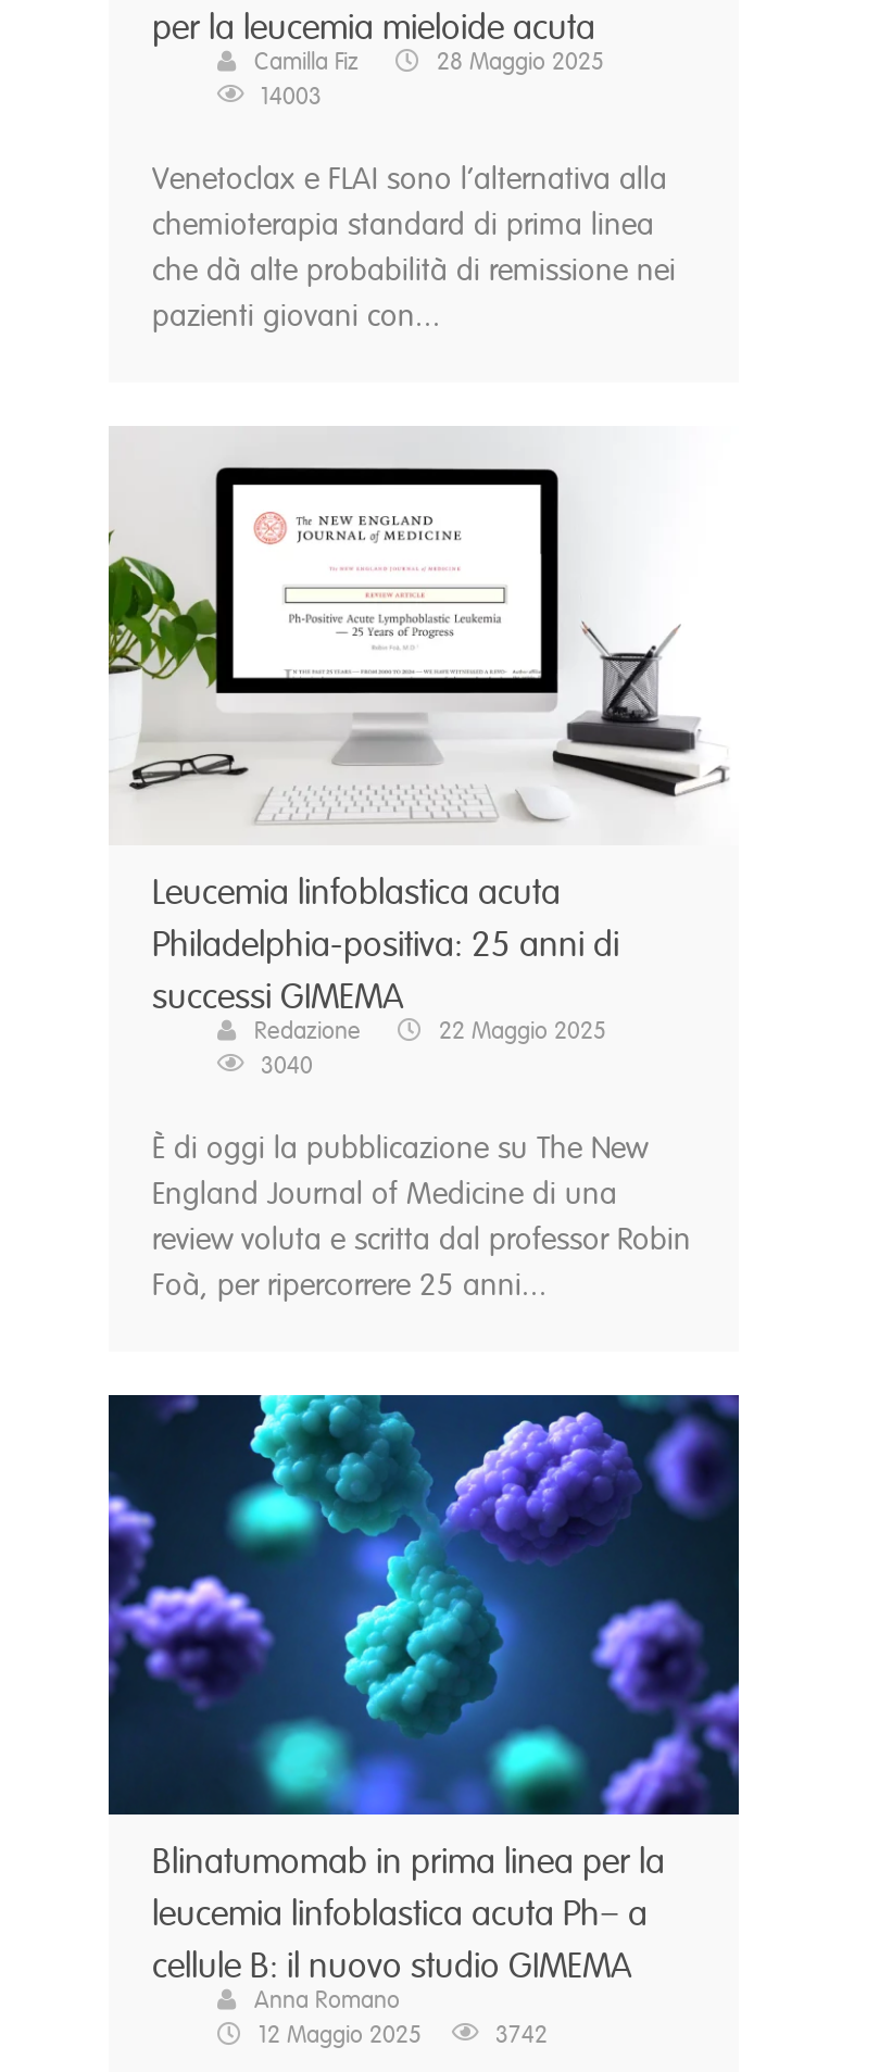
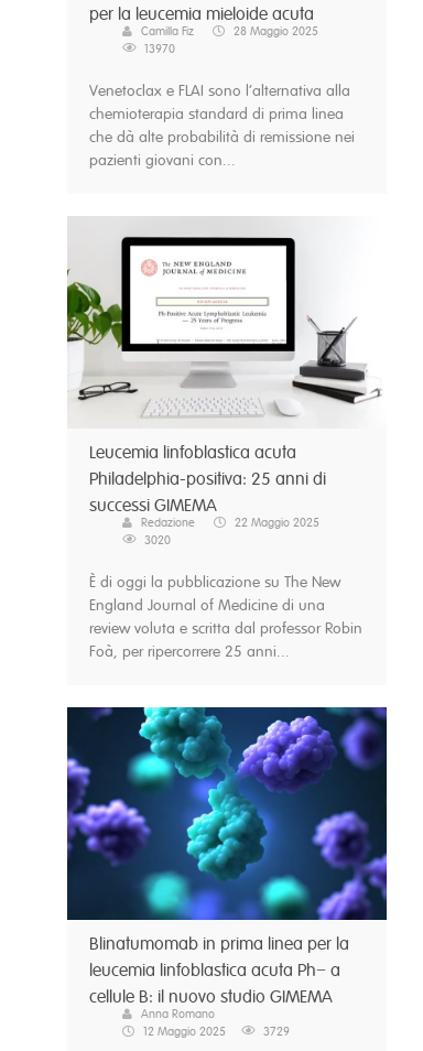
[254,80,322,110] 14003 -> [141,41,175,56] 13970
[254,1050,313,1080] 3040 -> [141,532,171,548] 3020
[489,2020,548,2050] 3742 -> [260,1024,290,1039] 3729

